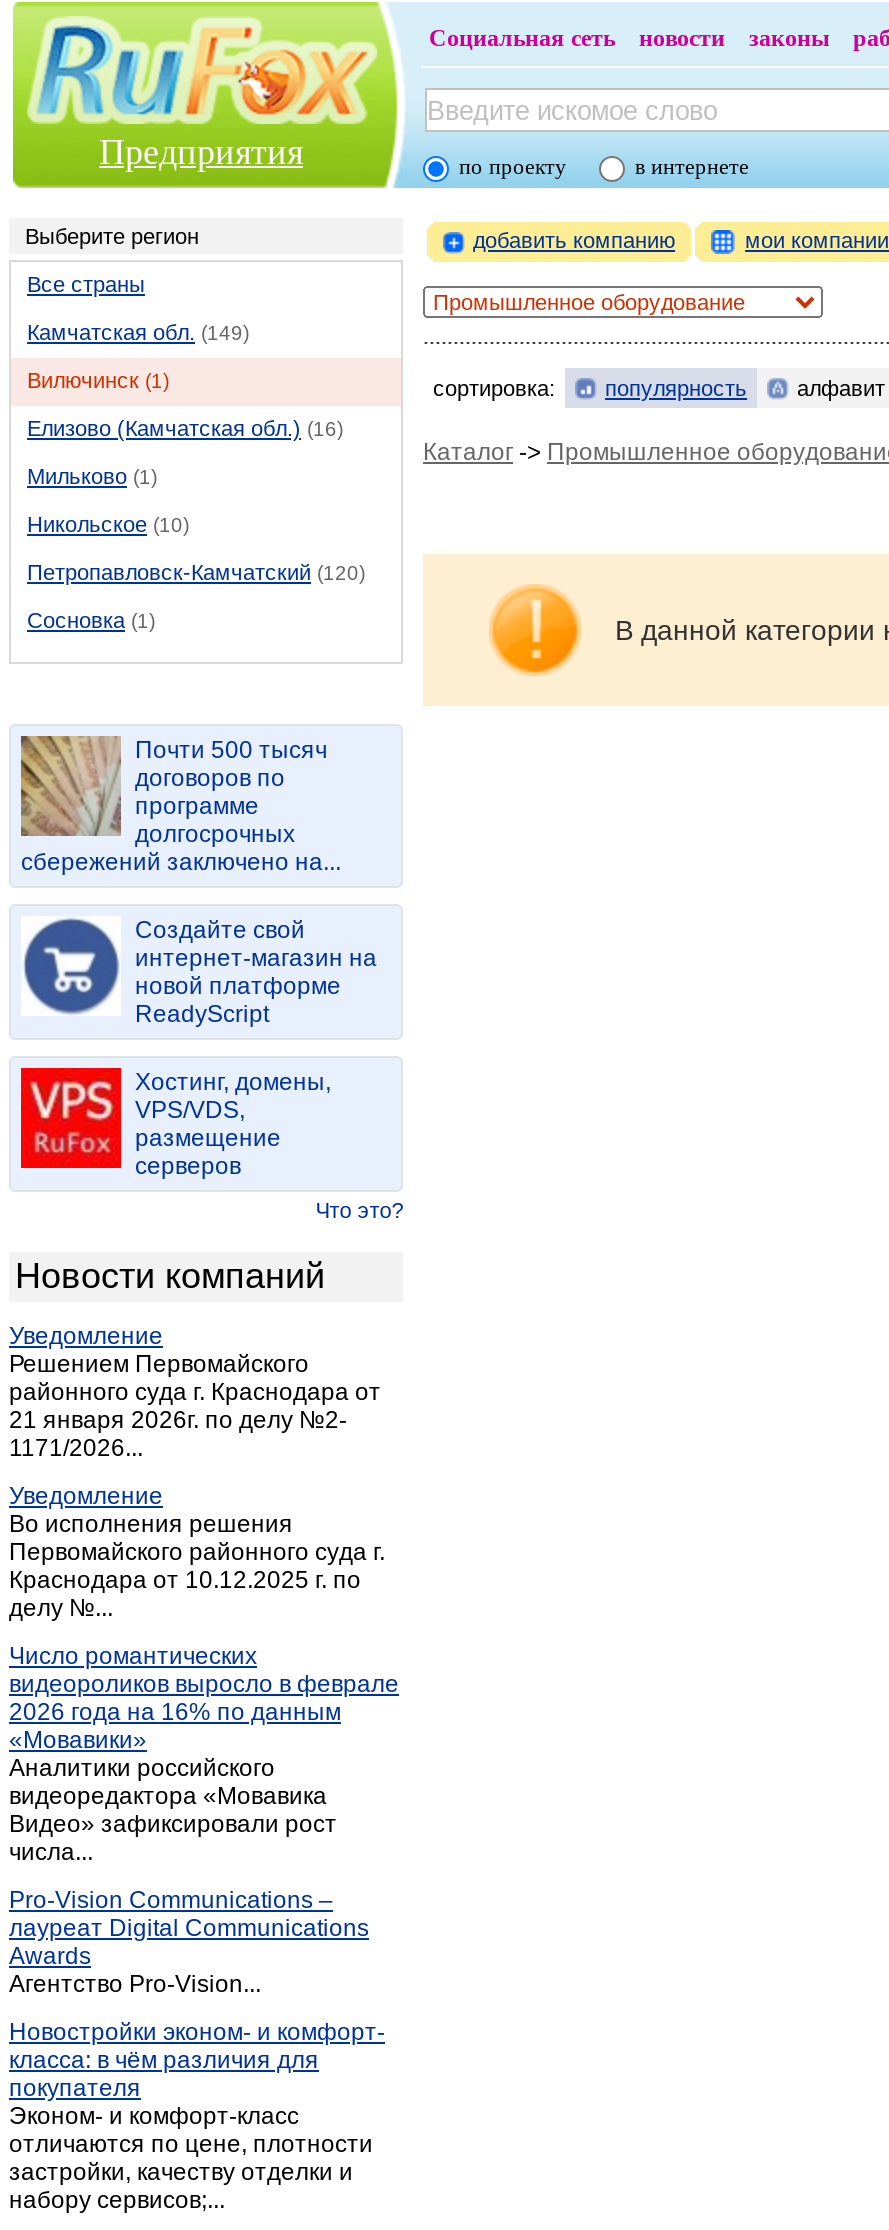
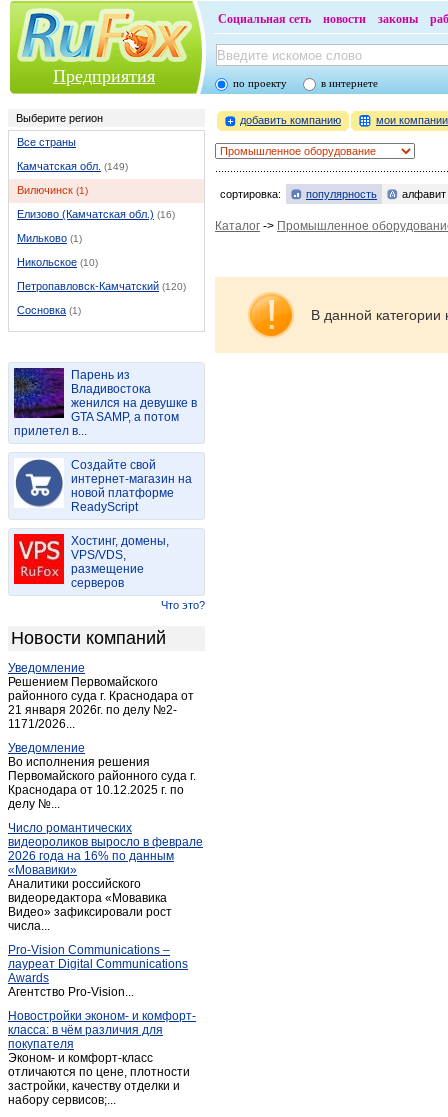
[19,734,341,876] [image] | Почти 500 тысяч | договоров по | программе | долгосрочных | сбережений заключено на... -> [13,367,197,438] [image] | Парень из | Владивостока | женился на девушке в | GTA SAMP, а потом | прилетел в...

